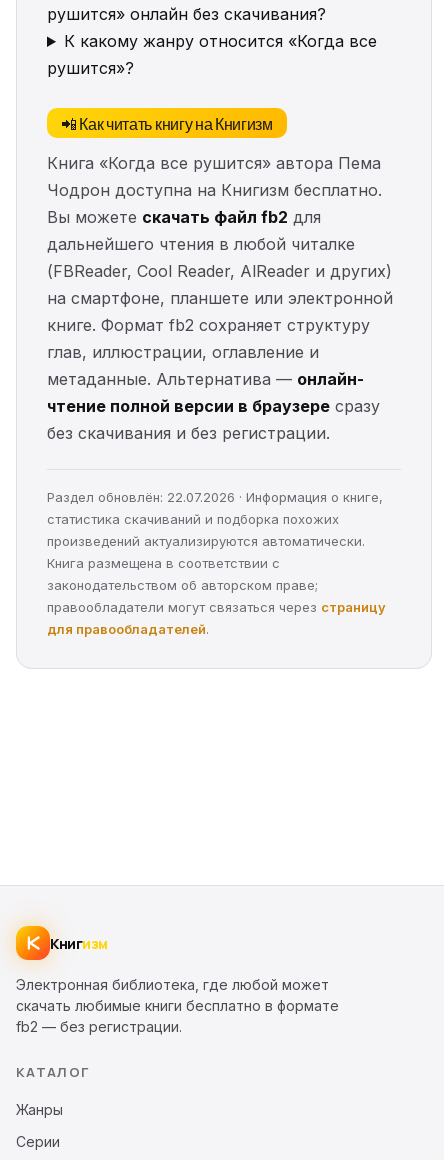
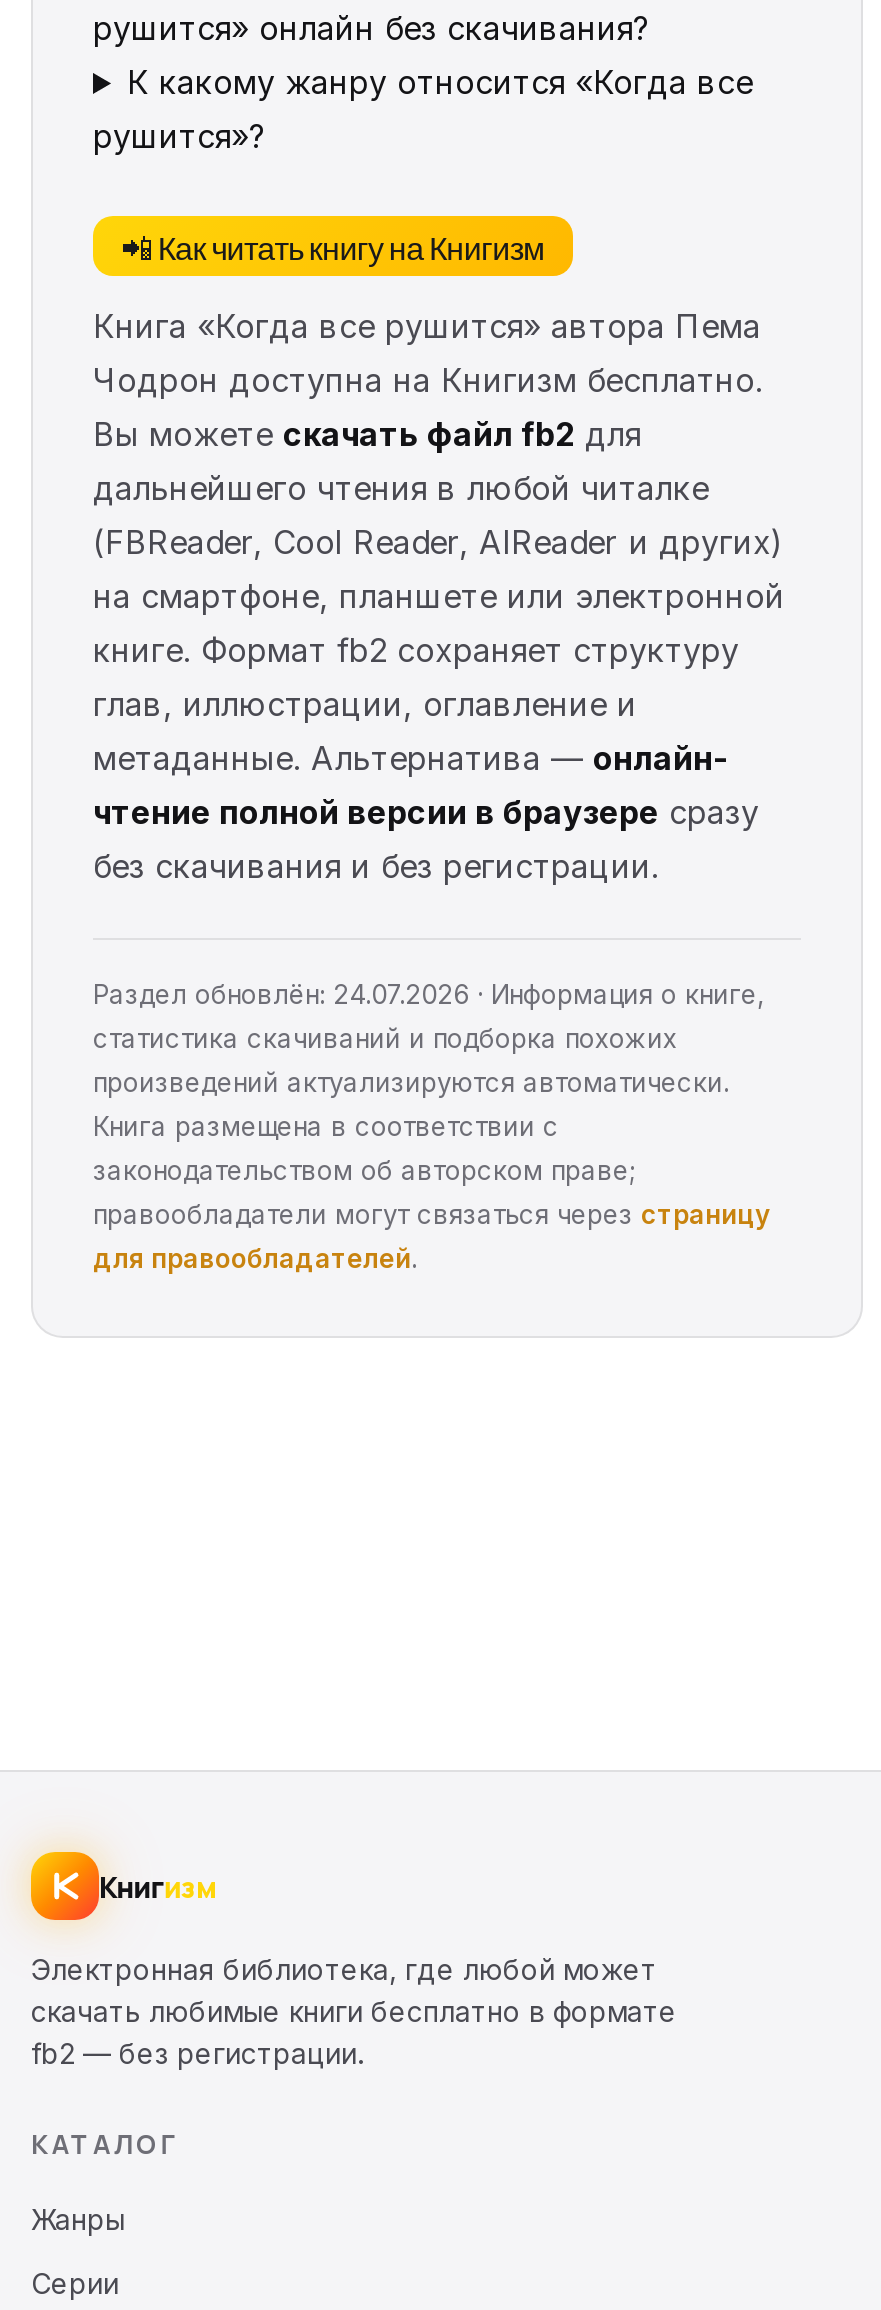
[47,489,383,505] Раздел обновлён: 22.07.2026 · Информация о книге, -> [93,978,765,1010] Раздел обновлён: 24.07.2026 · Информация о книге,

